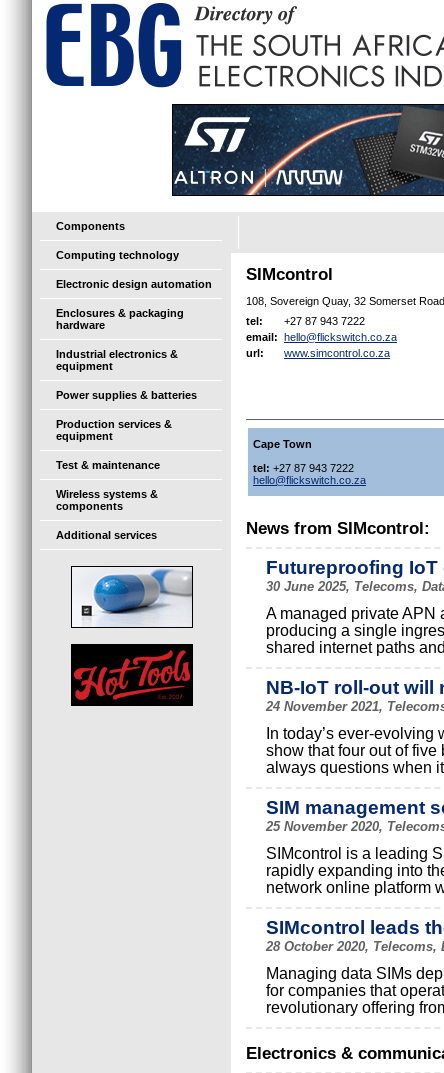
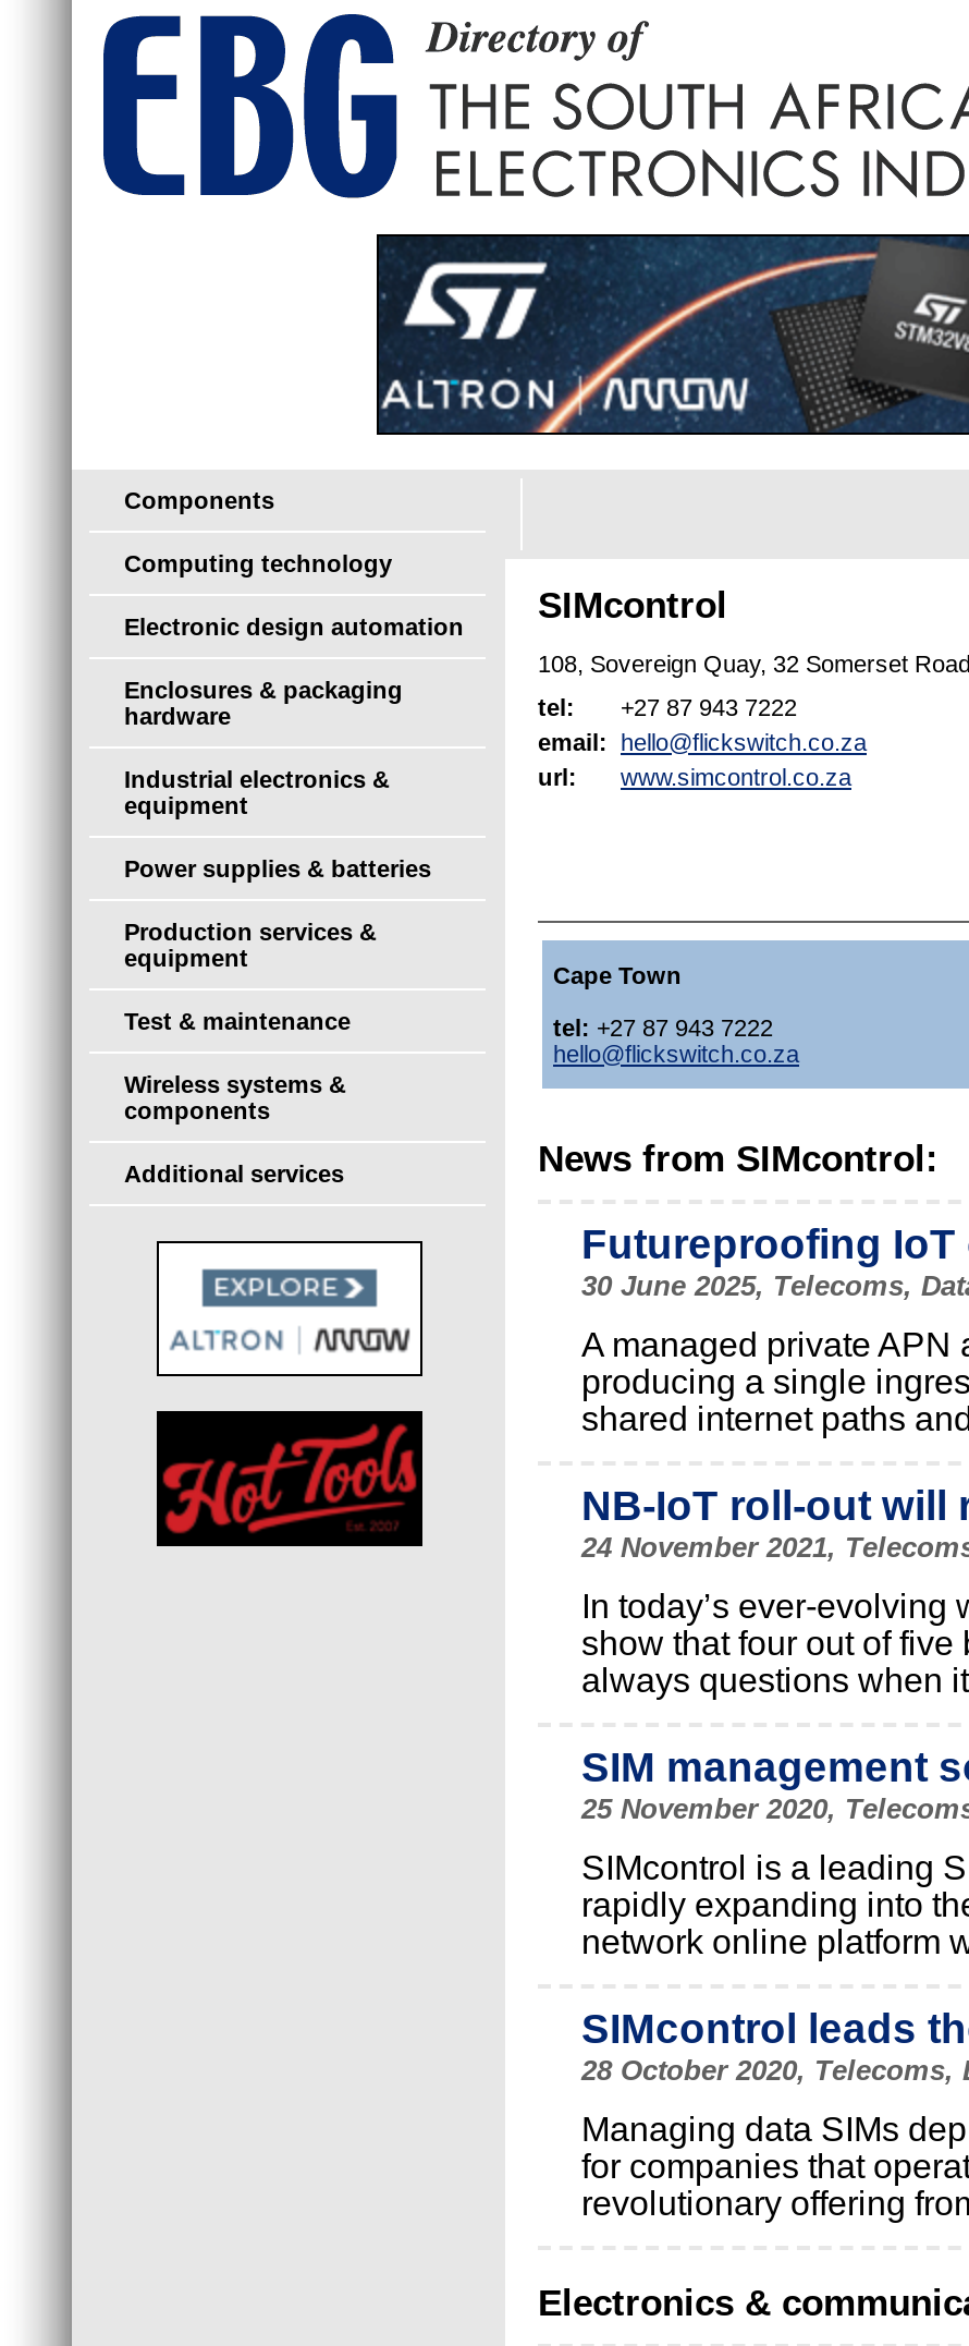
[79,569,193,626] [image] -> [170,1245,420,1370] [image]

